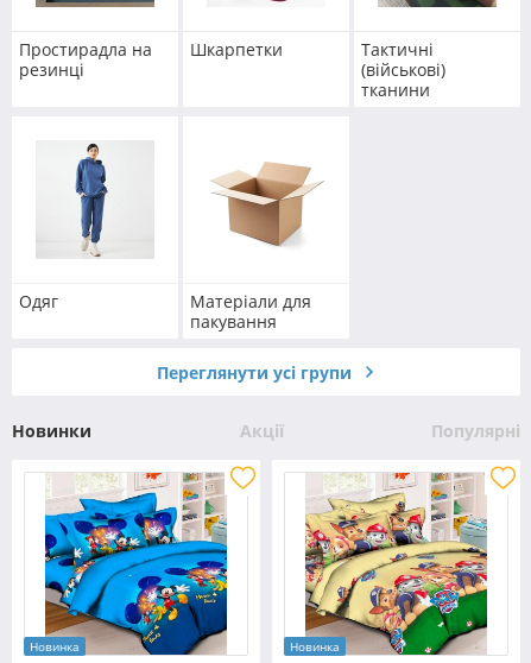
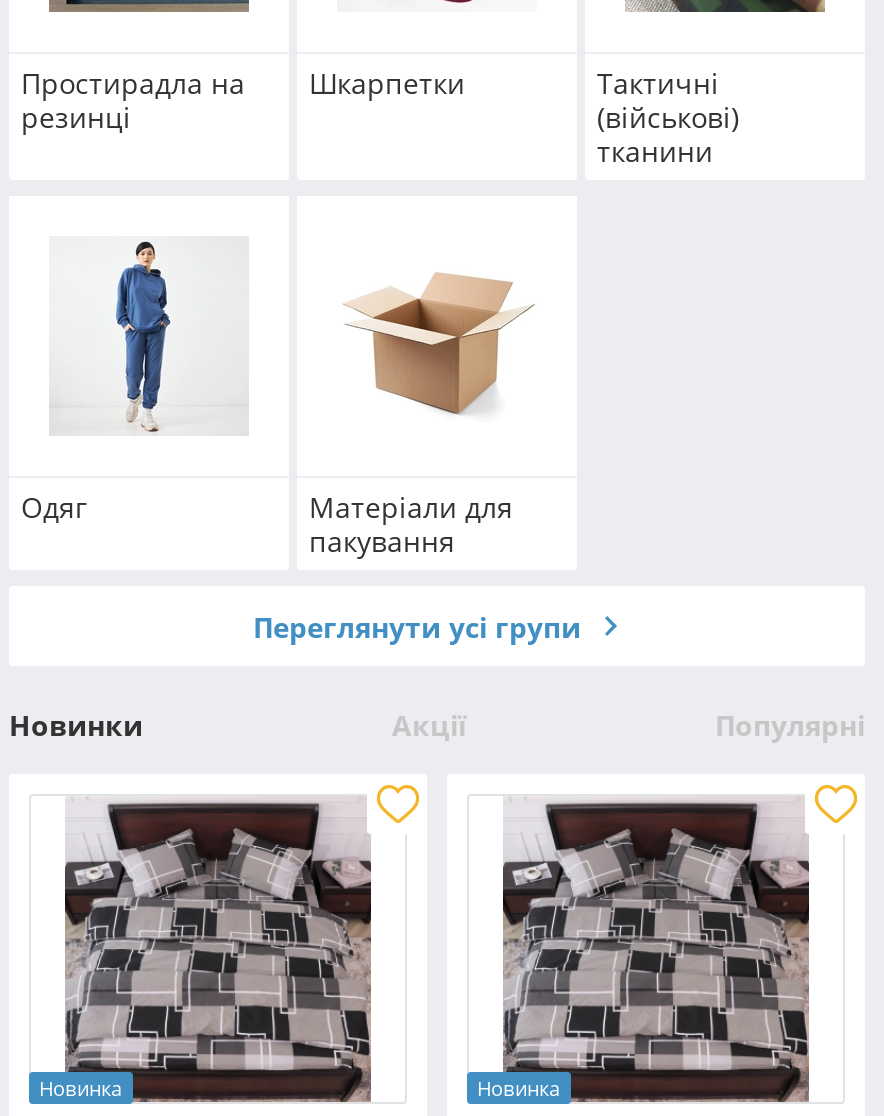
[44,472,228,656] [image] -> [63,796,373,1104] [image]
[304,472,488,656] [image] -> [501,796,811,1104] [image]

